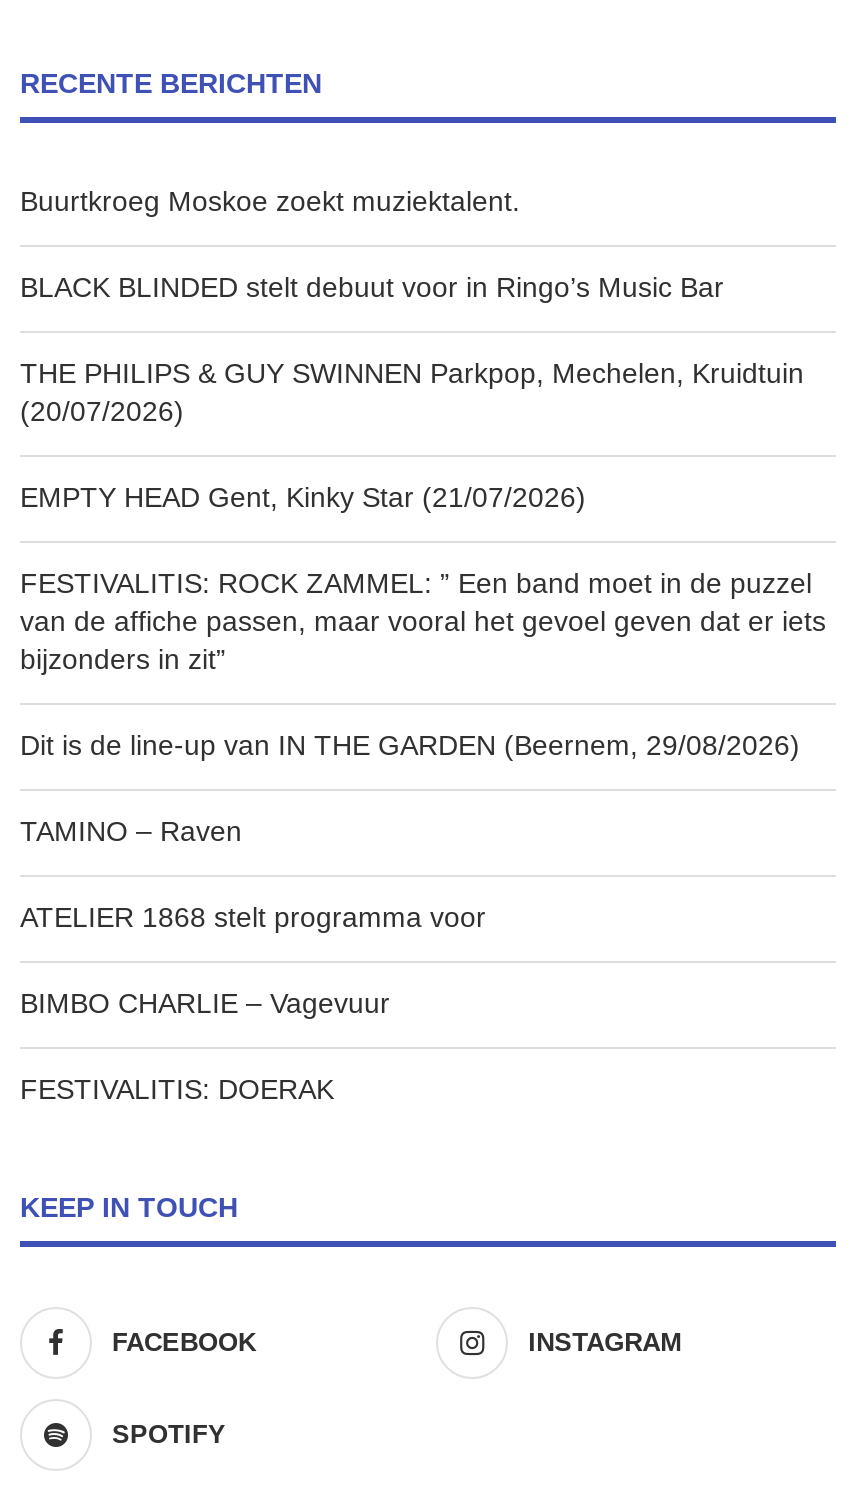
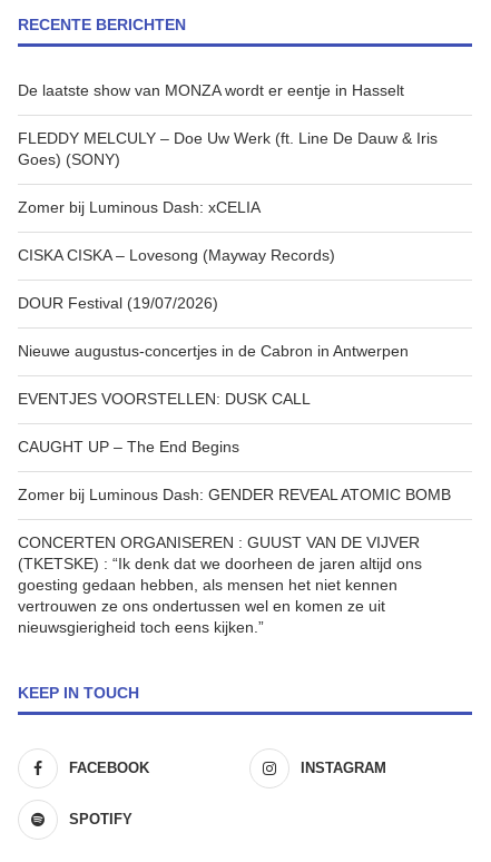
[20,186,520,218] Buurtkroeg Moskoe zoekt muziektalent. -> [18,82,404,100] De laatste show van MONZA wordt er eentje in Hasselt
[20,272,724,304] BLACK BLINDED stelt debuut voor in Ringo’s Music Bar -> [18,130,438,169] FLEDDY MELCULY – Doe Uw Werk (ft. Line De Dauw & Iris | Goes) (SONY)
[20,358,804,428] THE PHILIPS & GUY SWINNEN Parkpop, Mechelen, Kruidtuin | (20/07/2026) -> [18,199,261,217] Zomer bij Luminous Dash: xCELIA
[20,482,586,514] EMPTY HEAD Gent, Kinky Star (21/07/2026) -> [18,247,335,264] CISKA CISKA – Lovesong (Mayway Records)
[20,568,826,676] FESTIVALITIS: ROCK ZAMMEL: ” Een band moet in de puzzel | van de affiche passen, maar vooral het gevoel geven dat er iets | bijzonders in zit” -> [18,294,218,312] DOUR Festival (19/07/2026)
[20,730,800,762] Dit is de line-up van IN THE GARDEN (Beernem, 29/08/2026) -> [18,342,409,360] Nieuwe augustus-concertjes in de Cabron in Antwerpen
[20,816,242,848] TAMINO – Raven -> [18,390,311,408] EVENTJES VOORSTELLEN: DUSK CALL
[20,902,486,934] ATELIER 1868 stelt programma voor -> [18,438,239,456] CAUGHT UP – The End Begins
[20,988,390,1020] BIMBO CHARLIE – Vagevuur -> [18,486,451,504] Zomer bij Luminous Dash: GENDER REVEAL ATOMIC BOMB
[20,1074,334,1106] FESTIVALITIS: DOERAK -> [18,534,422,636] CONCERTEN ORGANISEREN : GUUST VAN DE VIJVER | (TKETSKE) : “Ik denk dat we doorheen de jaren altijd ons | goesting gedaan hebben, als mensen het niet kennen | vertrouwen ze ons ondertussen wel en komen ze uit | nieuwsgierigheid toch eens kijken.”

